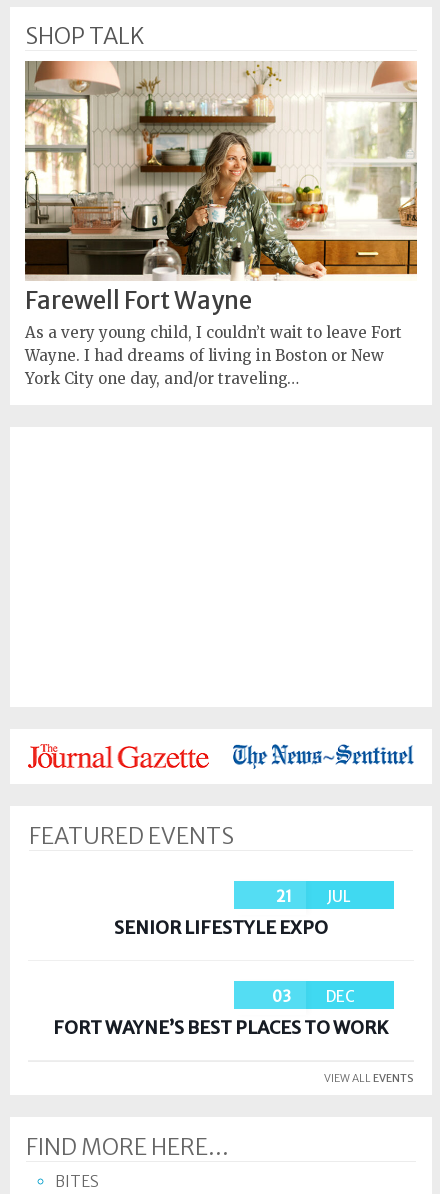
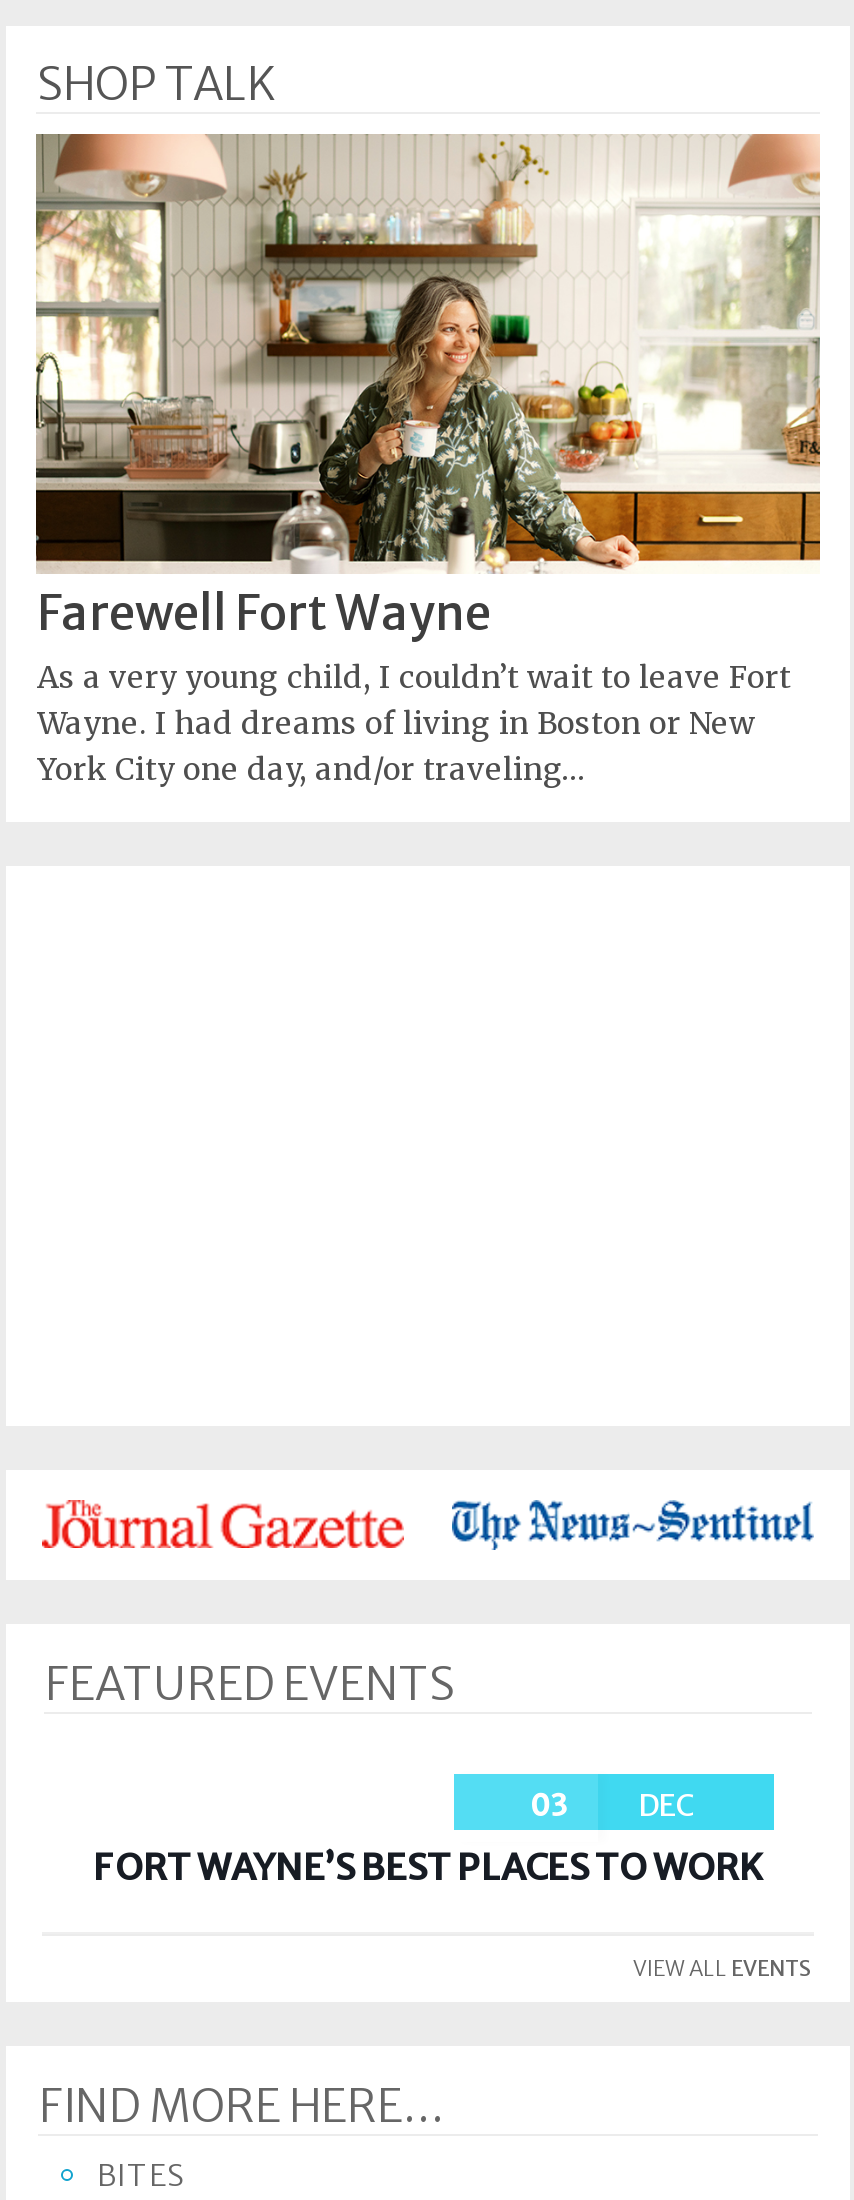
[114,887,351,939] 21 | JUL | SENIOR LIFESTYLE EXPO -> none

